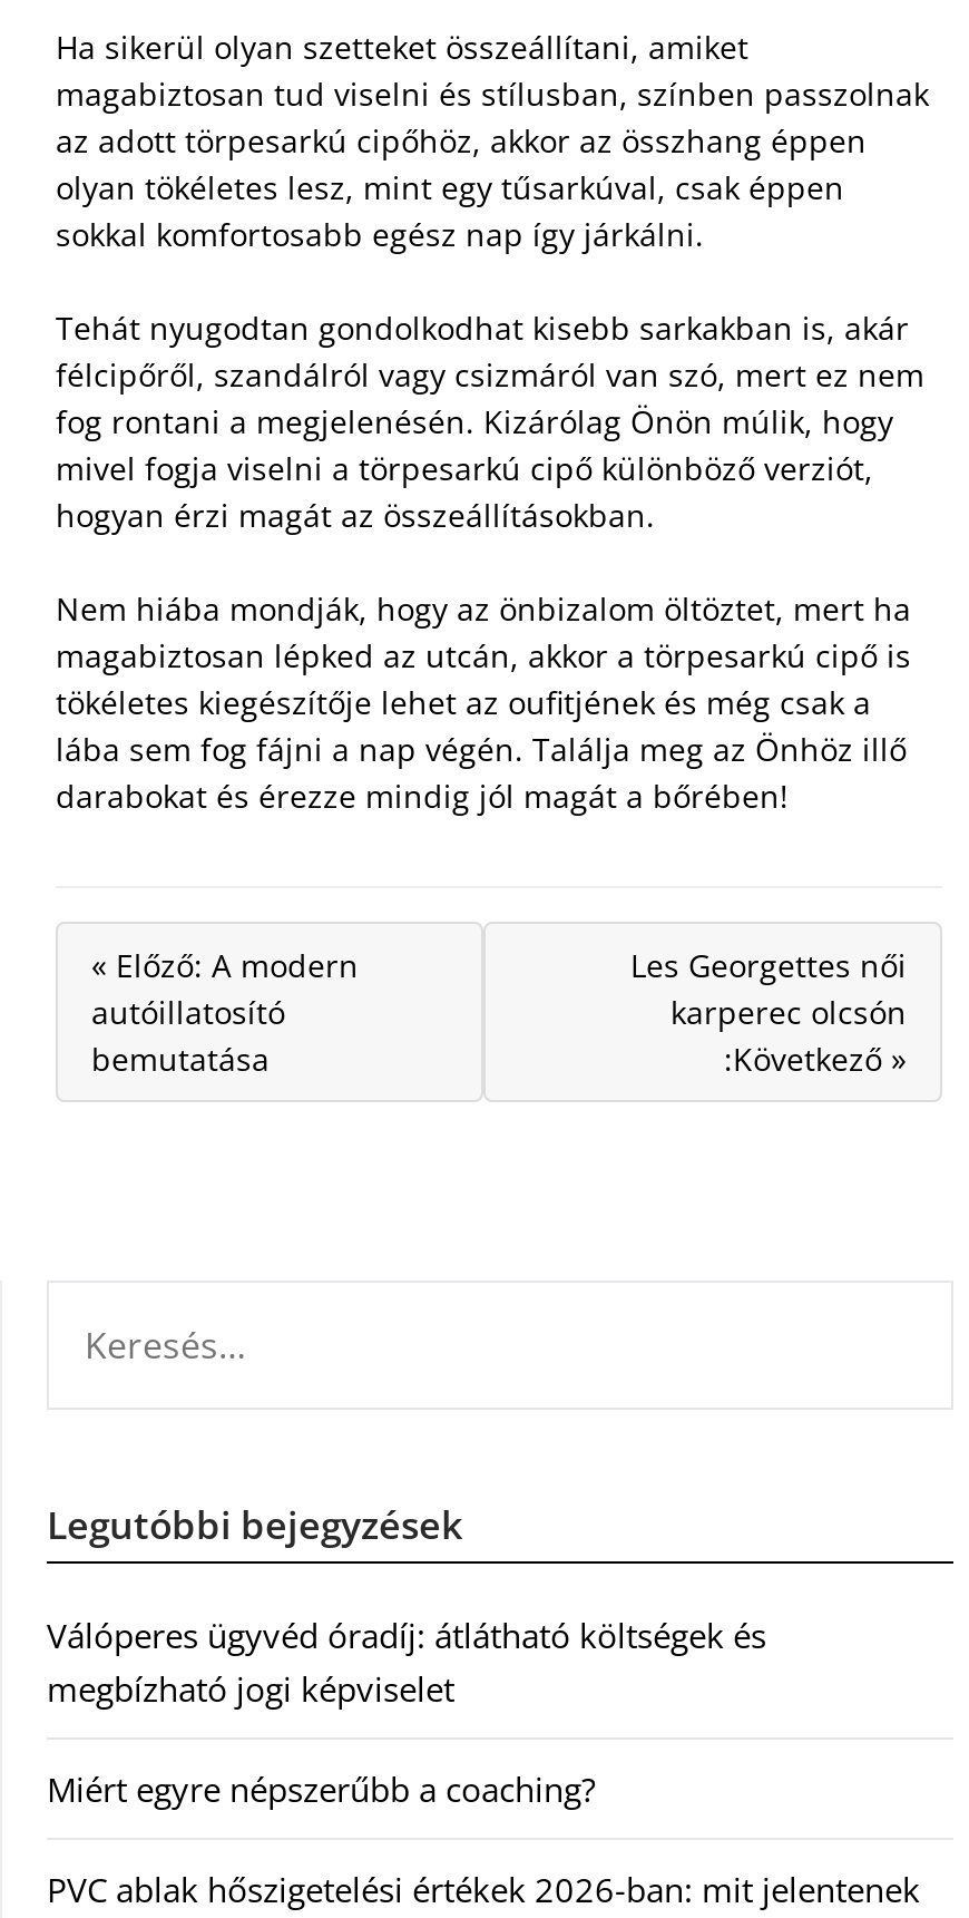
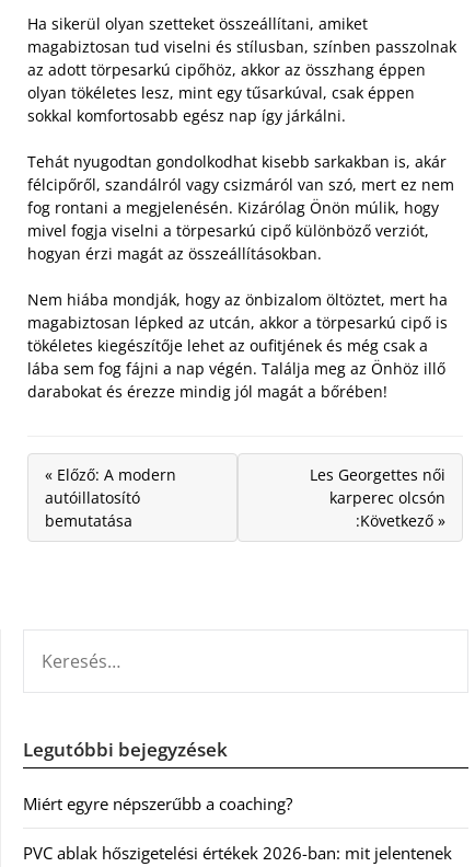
[47,1613,766,1711] Válóperes ügyvéd óradíj: átlátható költségek és | megbízható jogi képviselet -> none

